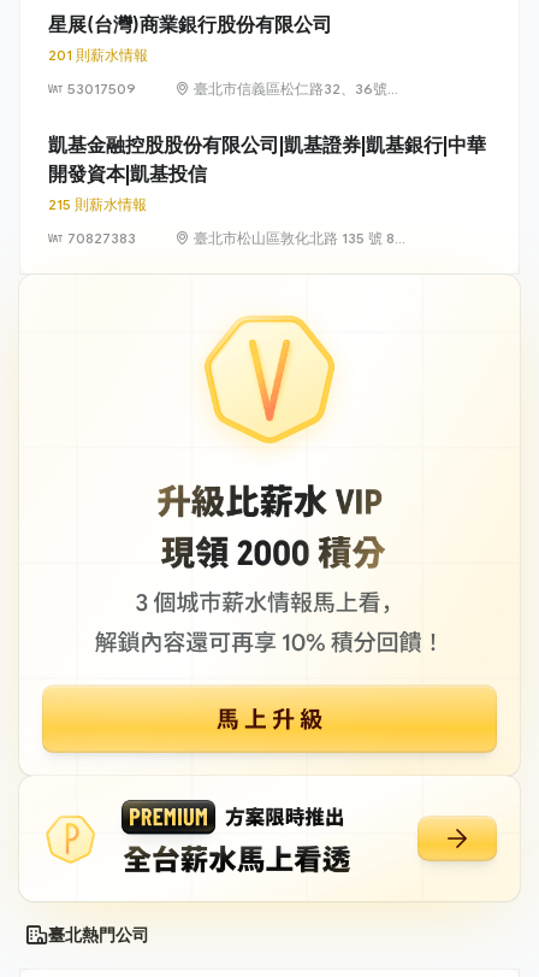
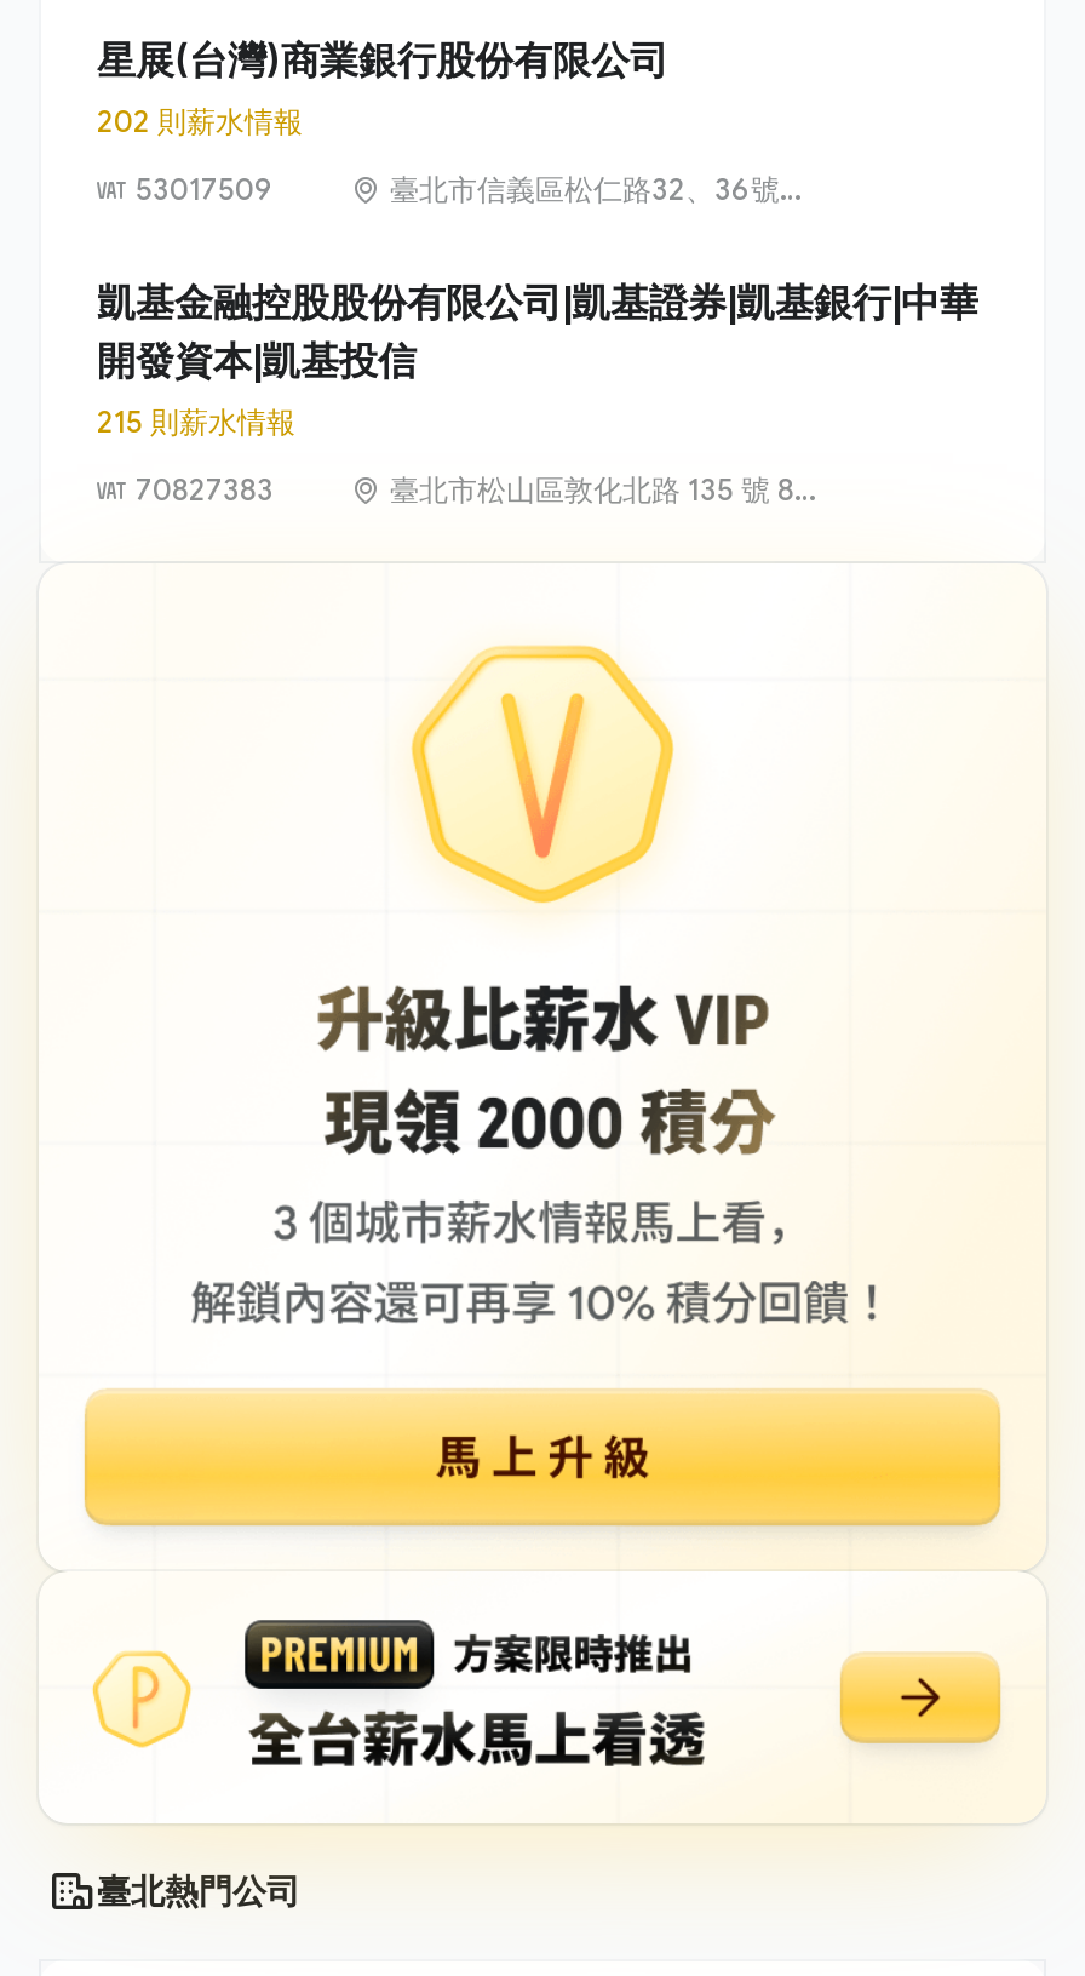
[48,46,148,64] 201 則薪水情報 -> [97,103,303,140] 202 則薪水情報

